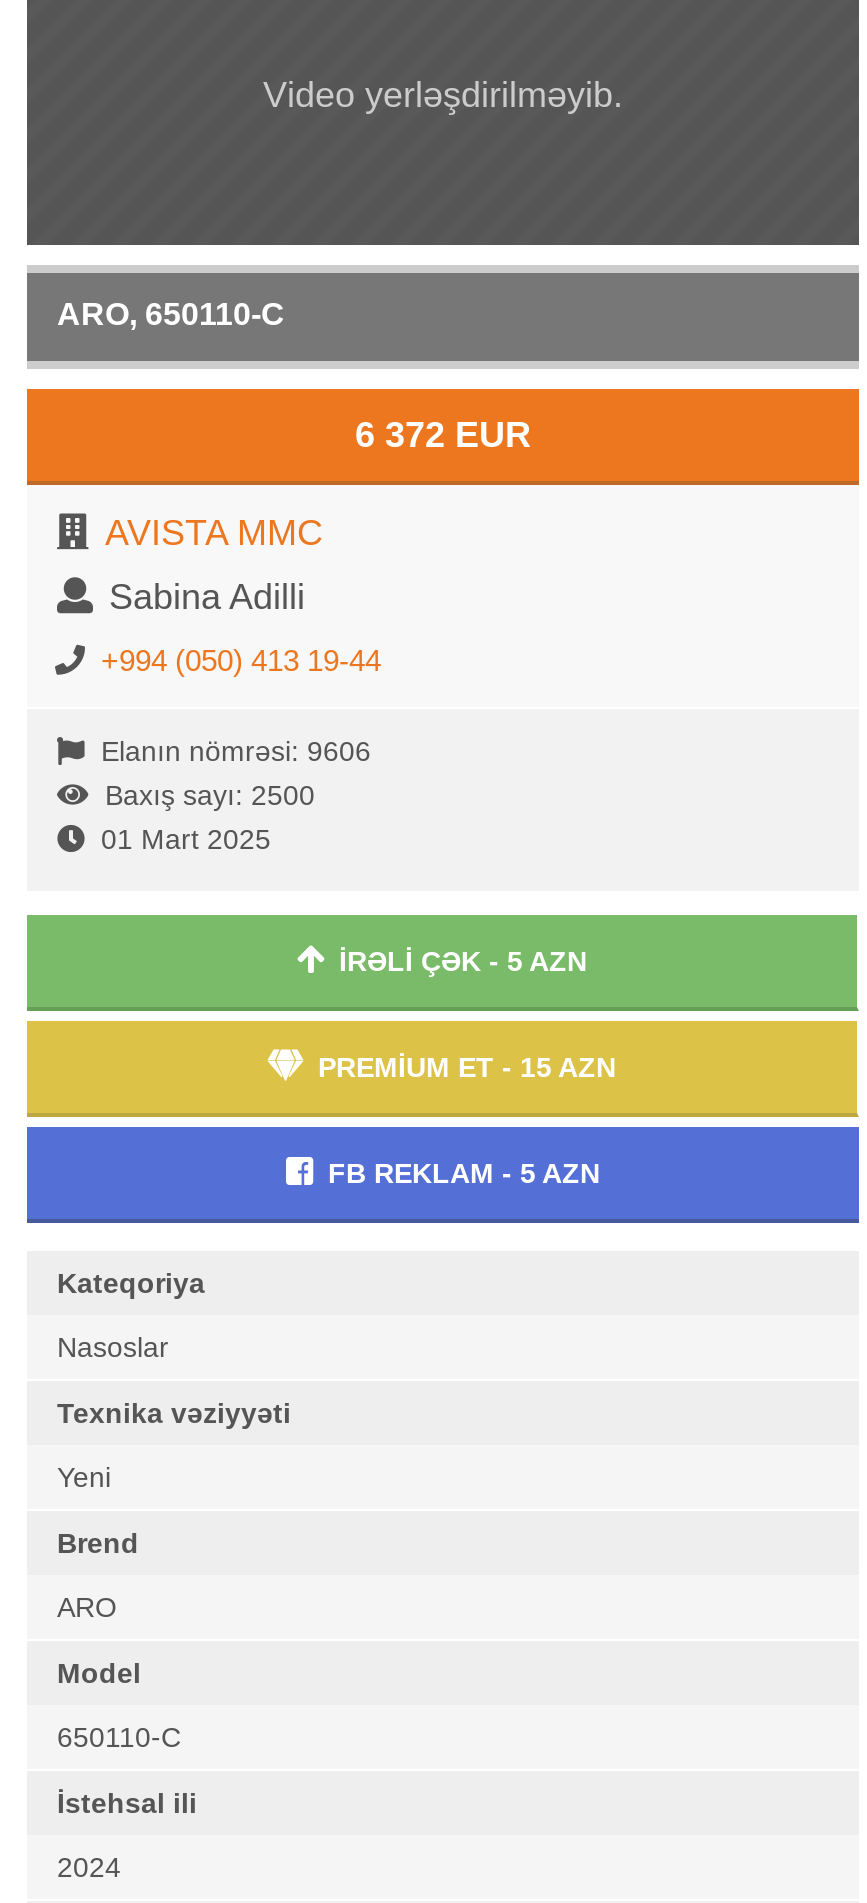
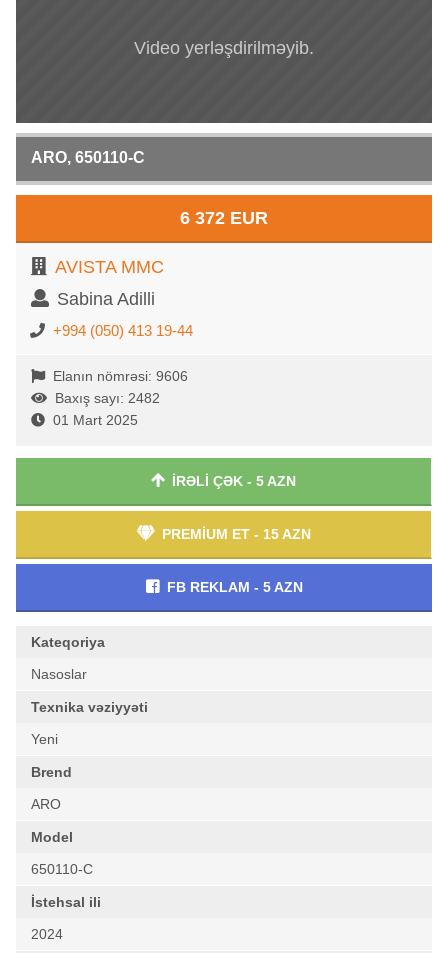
[105,779,315,811] Baxış sayı: 2500 -> [55,390,160,406] Baxış sayı: 2482

